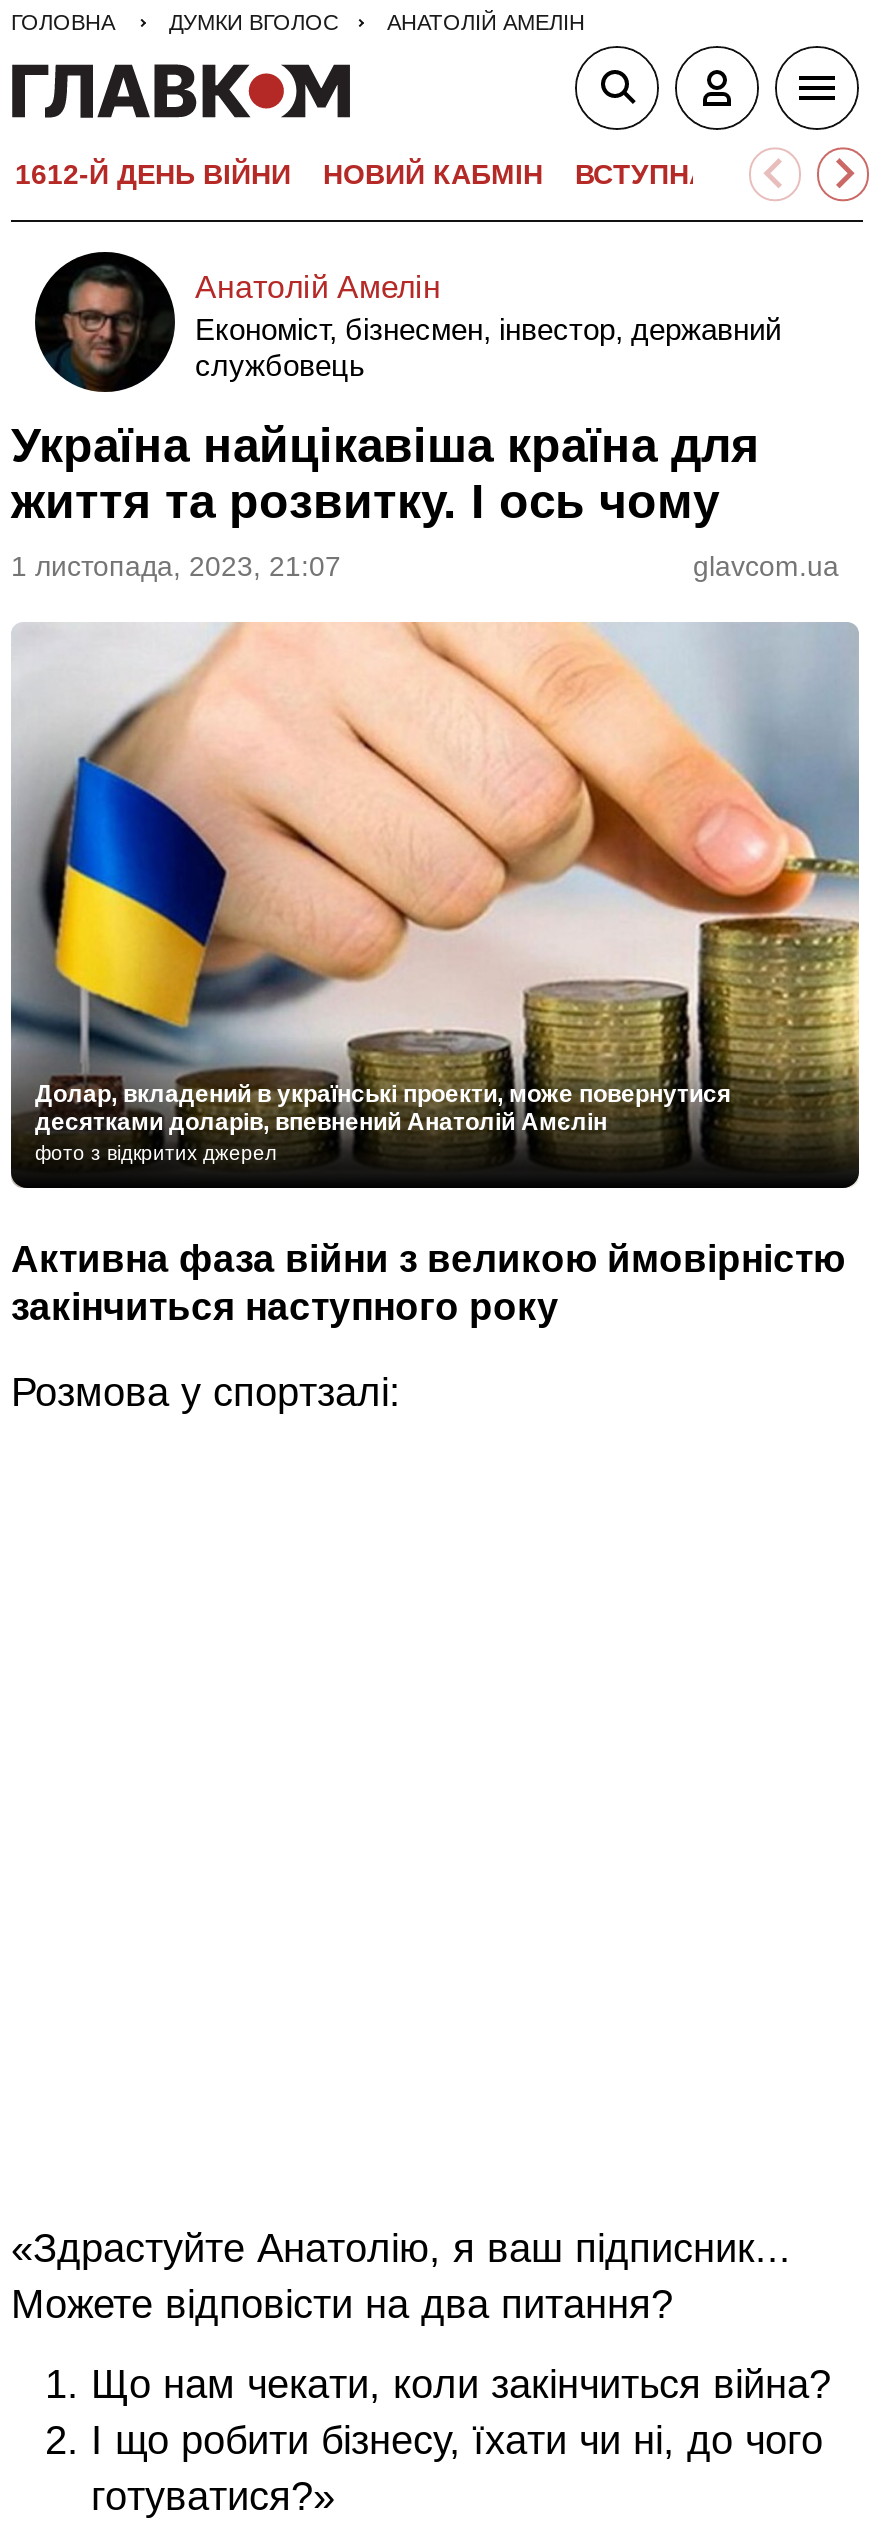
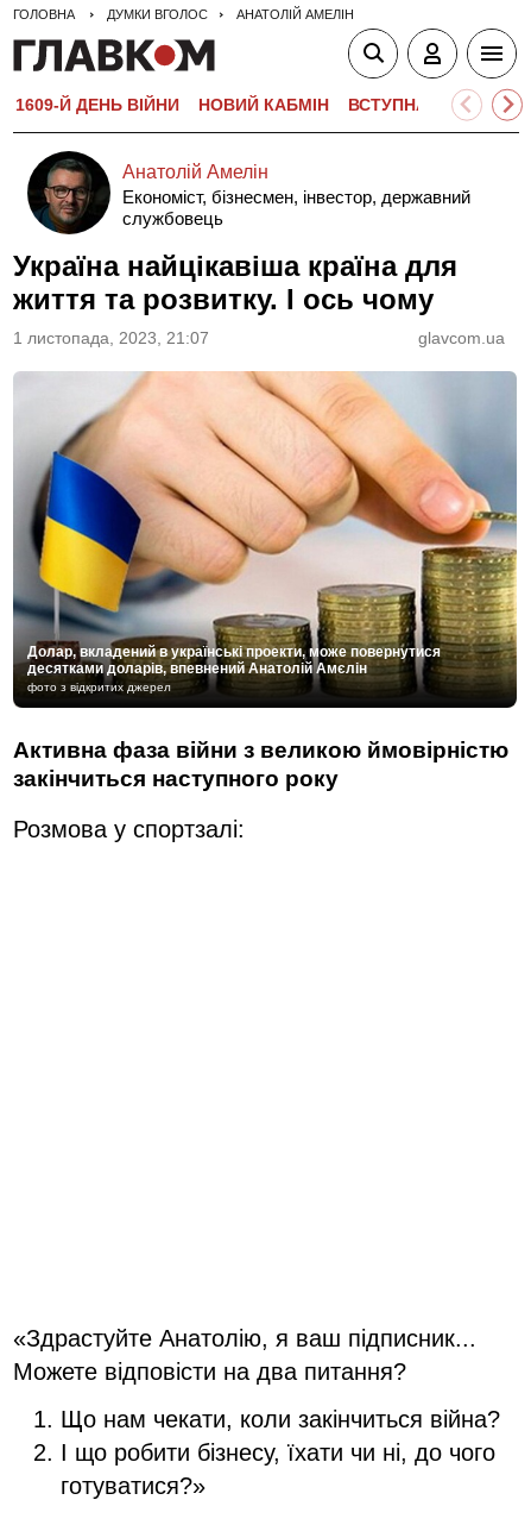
[15,158,291,190] 1612-Й ДЕНЬ ВІЙНИ -> [15,95,179,114] 1609-Й ДЕНЬ ВІЙНИ

